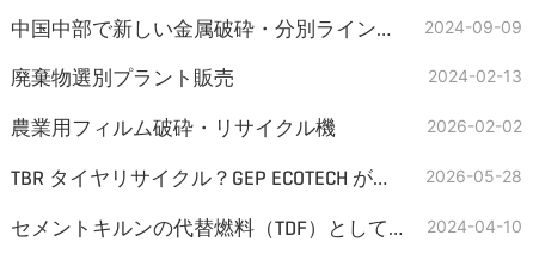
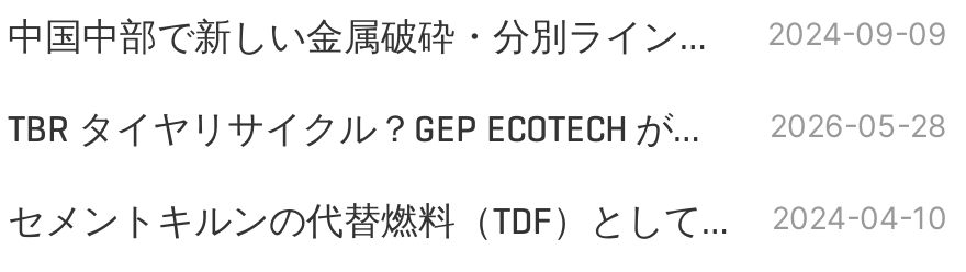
[11,66,522,141] 廃棄物選別プラント販売 | 2024-02-13 | 農業用フィルム破砕・リサイクル機 | 2026-02-02 -> none

